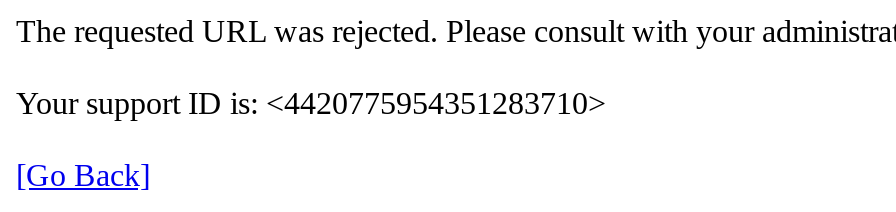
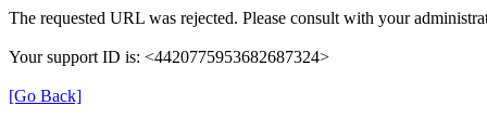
[16,86,606,120] Your support ID is: <4420775954351283710> -> [9,48,329,66] Your support ID is: <4420775953682687324>

